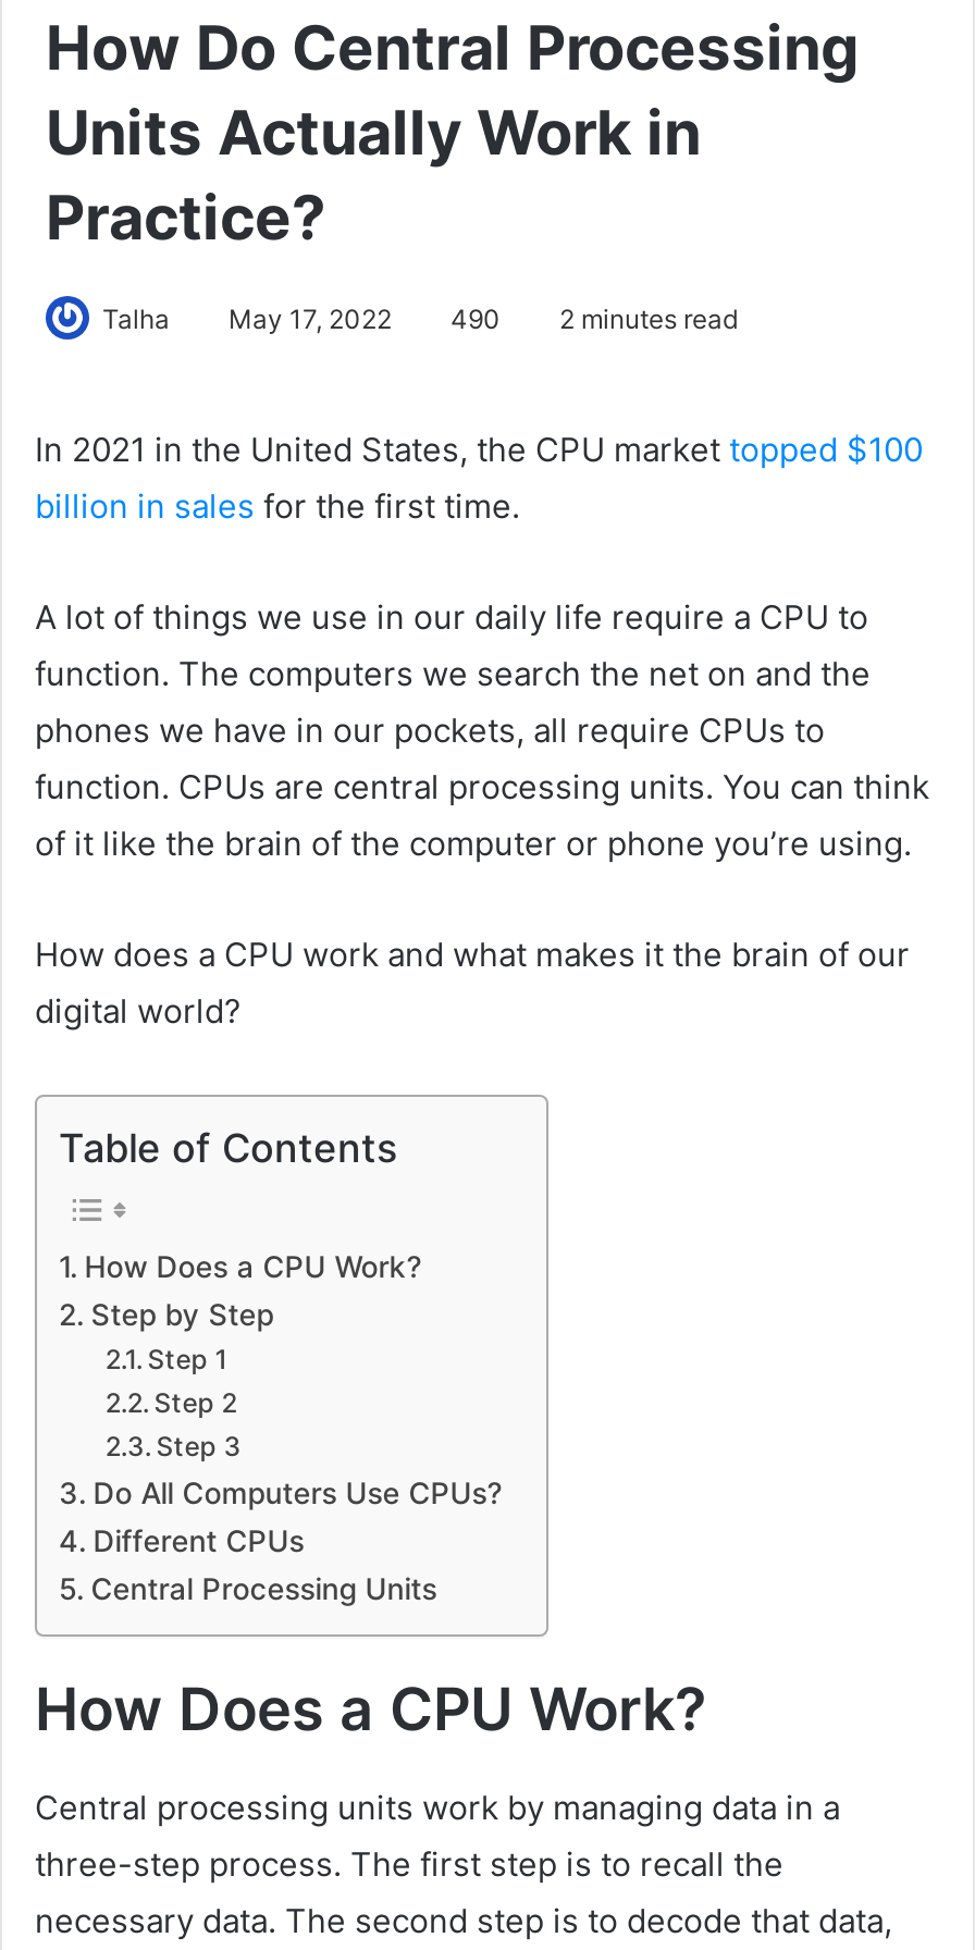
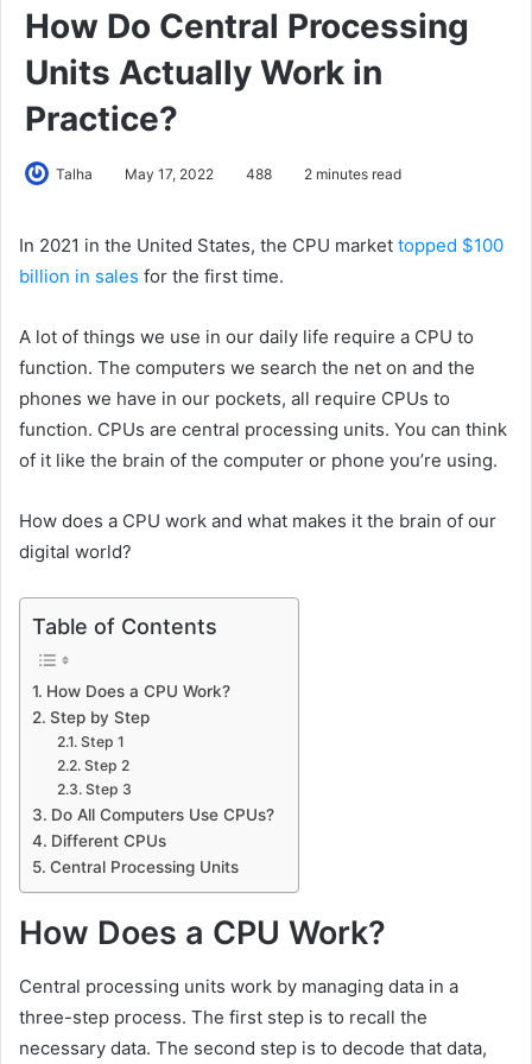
[102,304,738,336] Talha May 17, 2022 490 2 minutes read -> [56,166,401,183] Talha May 17, 2022 488 2 minutes read

